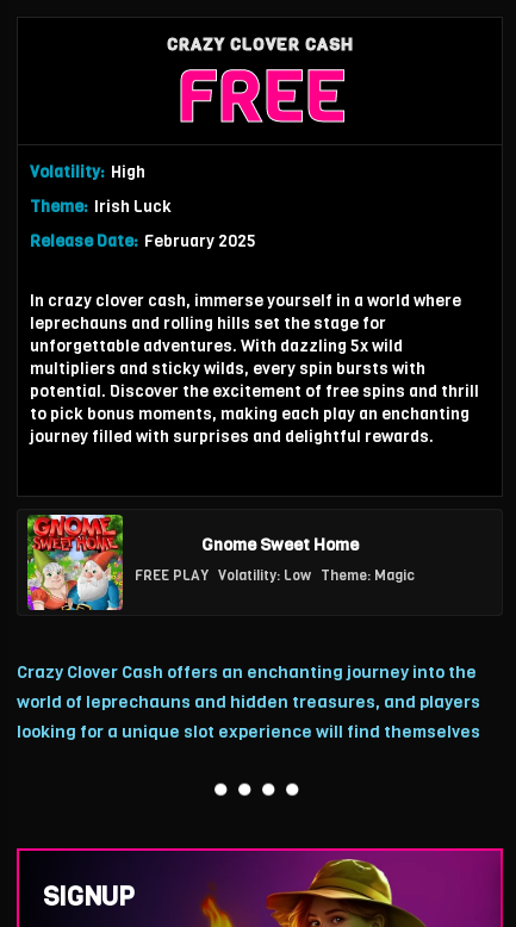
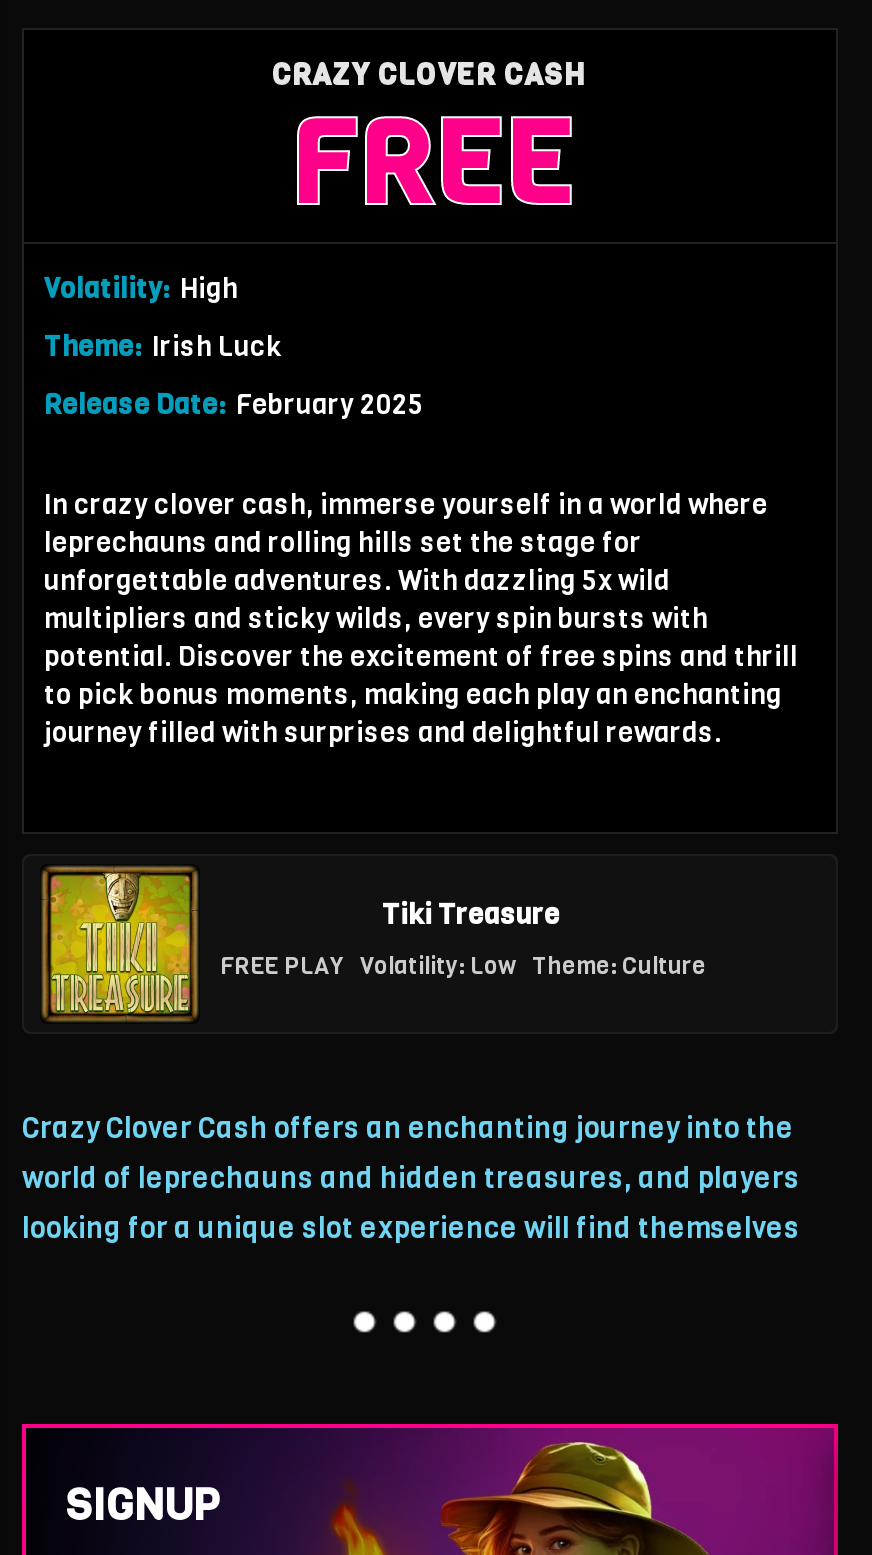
[26,514,415,611] [image] | Gnome Sweet Home | FREE PLAY Volatility: Low Theme: Magic -> [40,863,706,1023] [image] | Tiki Treasure | FREE PLAY Volatility: Low Theme: Culture

